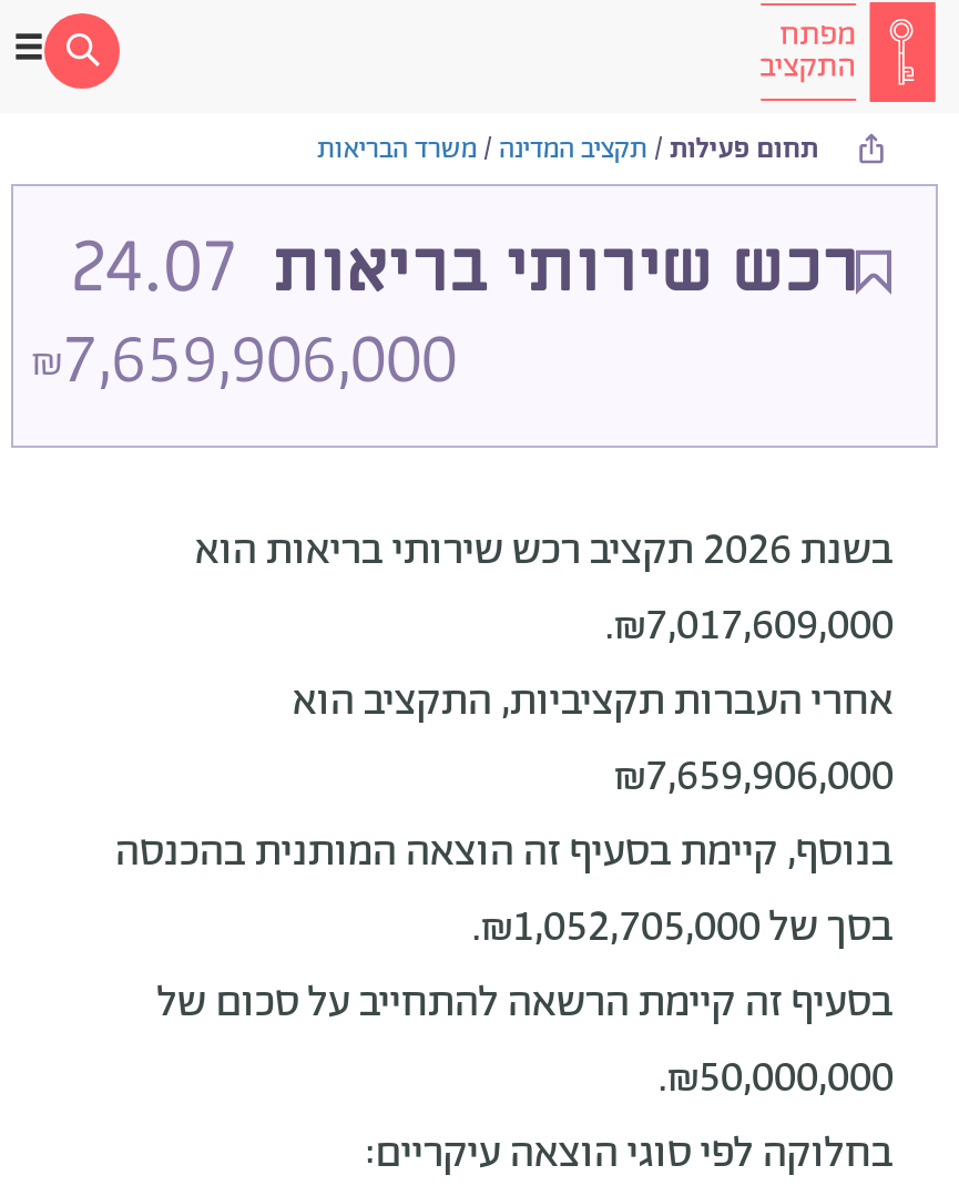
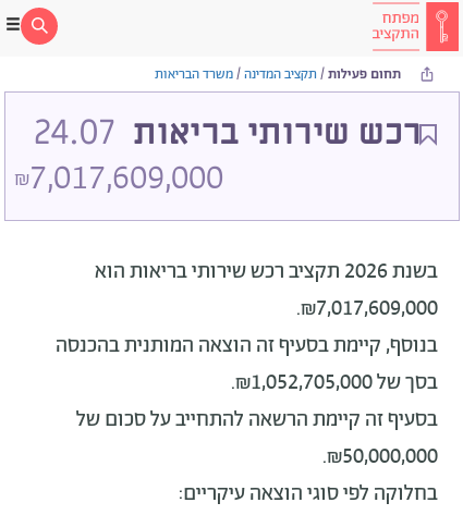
[62,315,457,410] 7,659,906,000 -> [29,156,223,203] 7,017,609,000
[293,674,894,807] אחרי העברות תקציביות, התקציב הוא | ₪7,659,906,000 -> none

